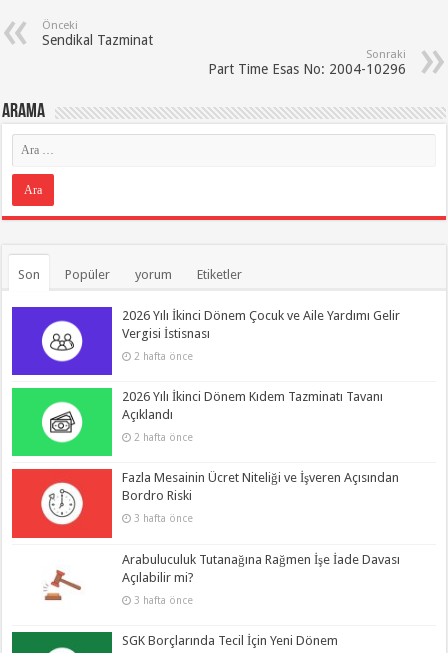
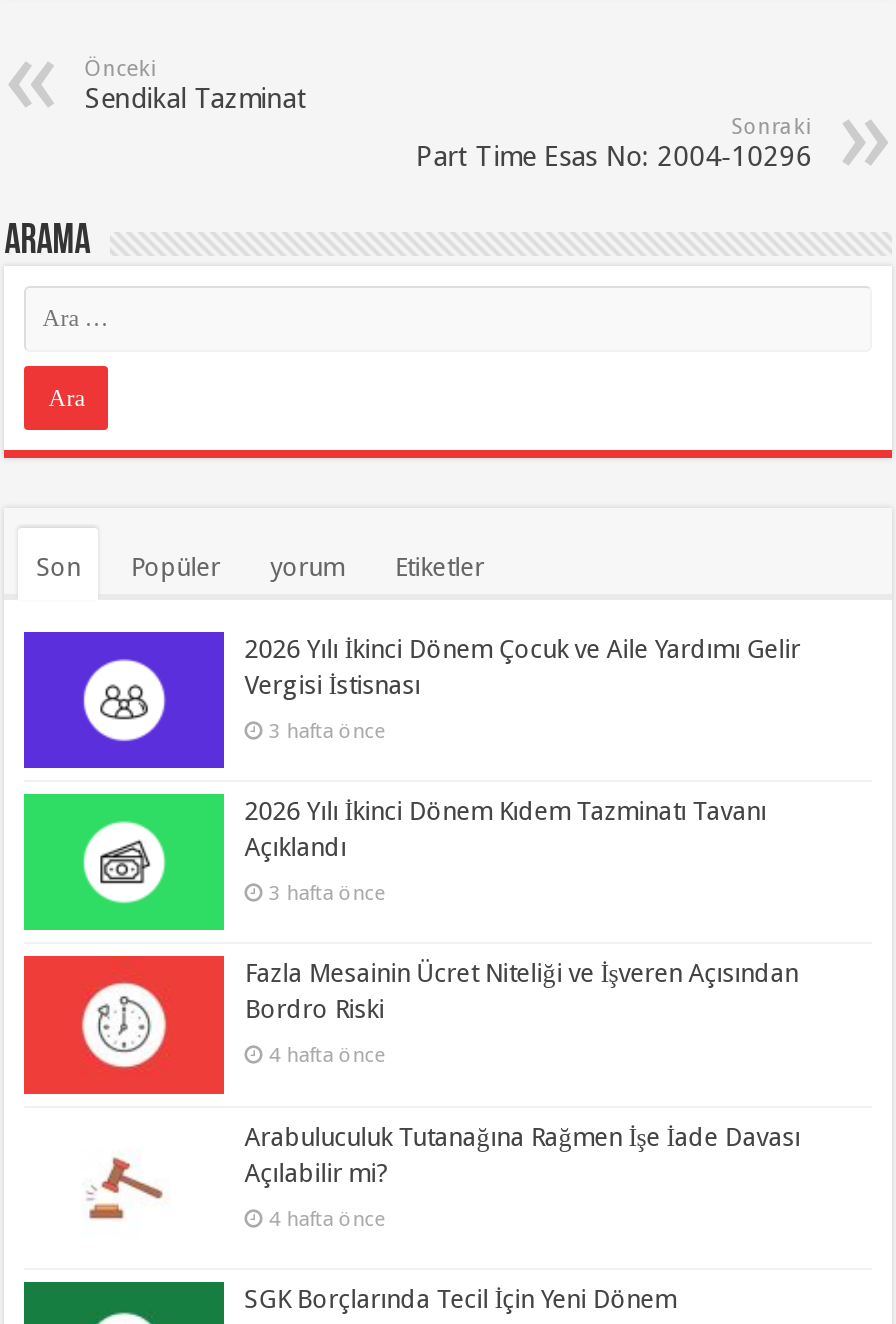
[134,350,193,362] 2 hafta önce -> [268,718,386,742] 3 hafta önce
[134,431,193,443] 2 hafta önce -> [268,880,386,904] 3 hafta önce
[134,512,193,524] 3 hafta önce -> [268,1043,386,1067] 4 hafta önce
[134,594,193,606] 3 hafta önce -> [268,1205,386,1229] 4 hafta önce

